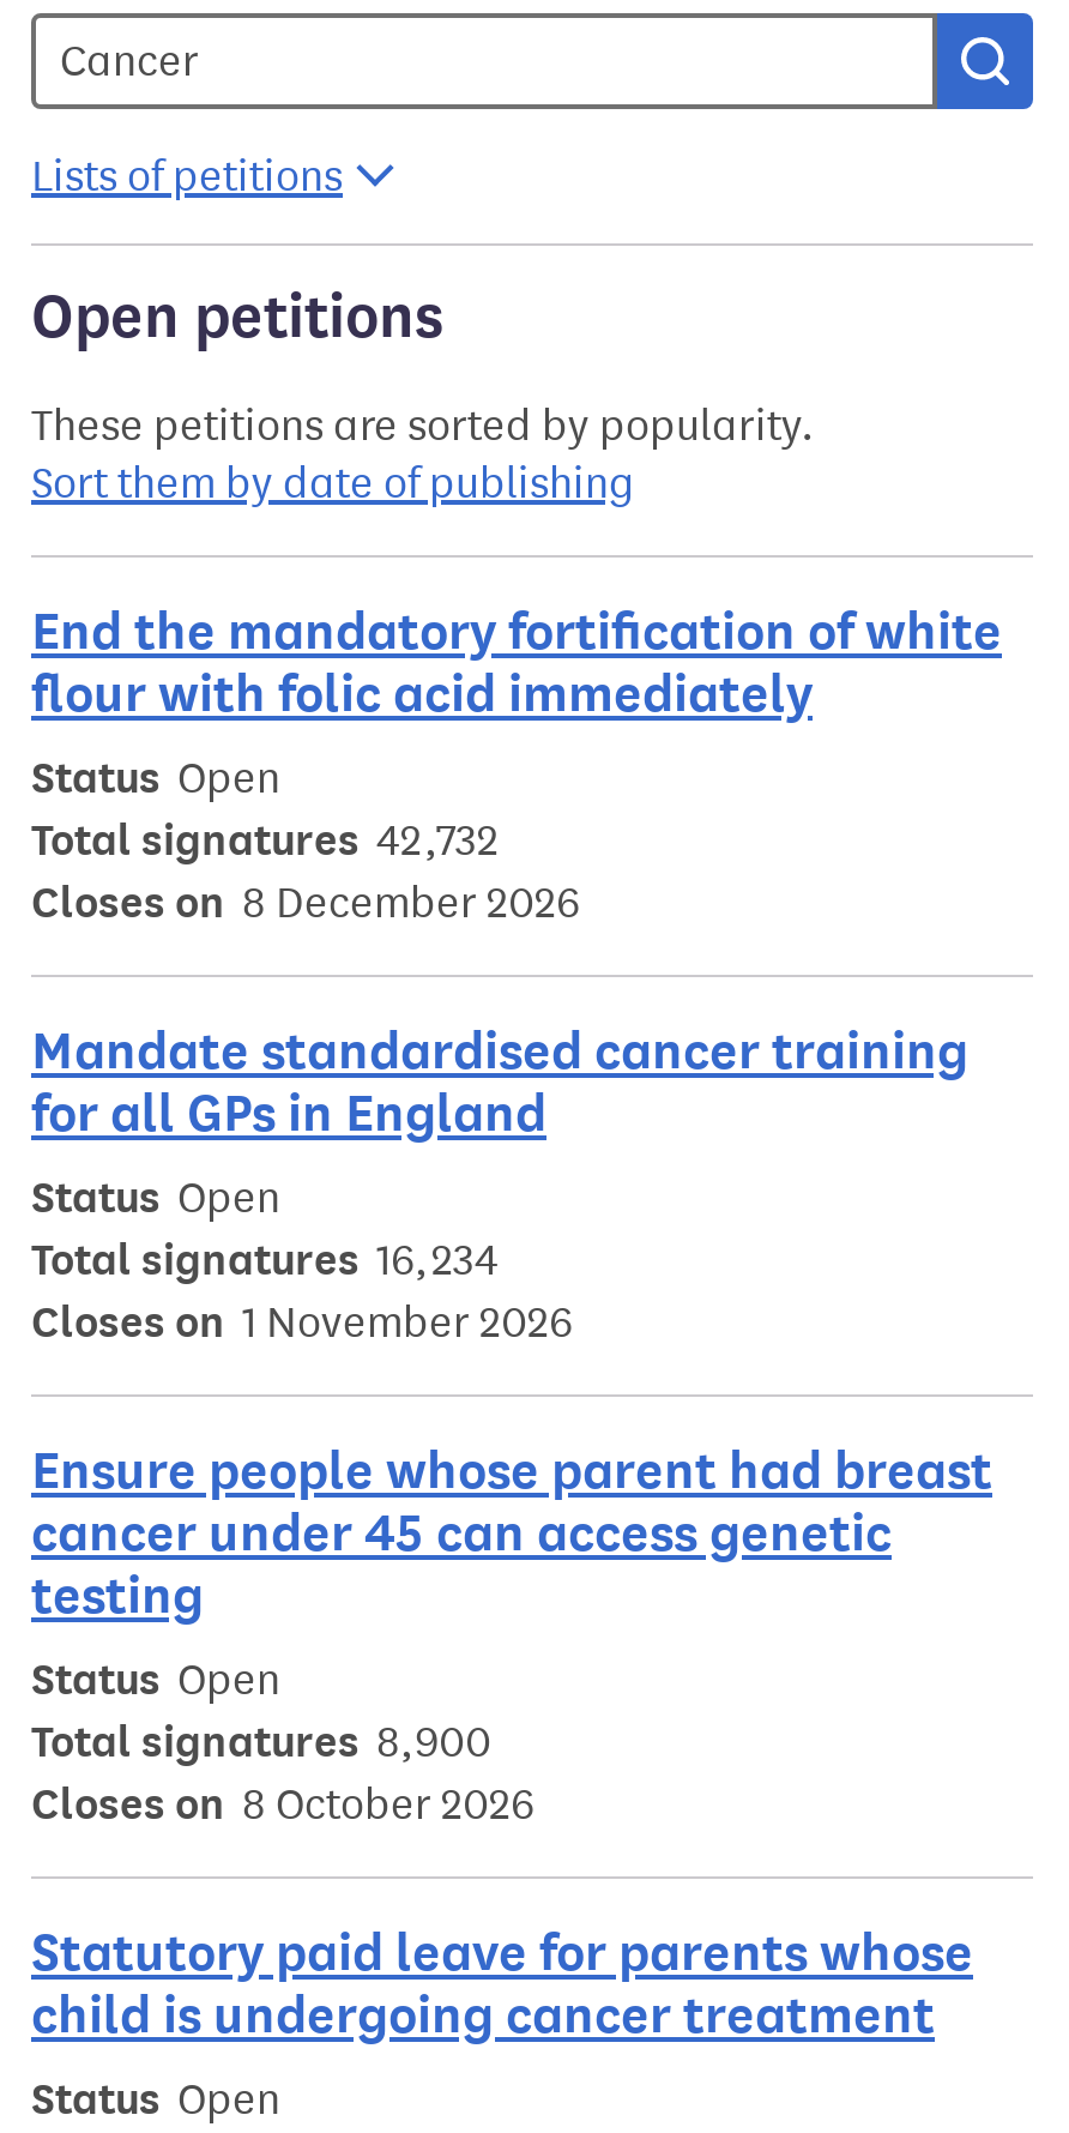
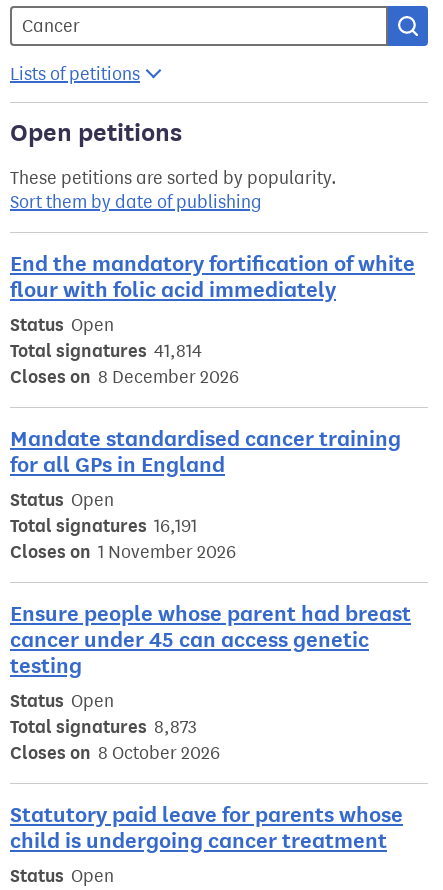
[31,815,499,868] Total signatures 42,732 -> [10,340,202,362] Total signatures 41,814
[31,1234,499,1287] Total signatures 16,234 -> [10,515,197,537] Total signatures 16,191
[31,1716,491,1769] Total signatures 8,900 -> [10,716,197,738] Total signatures 8,873

